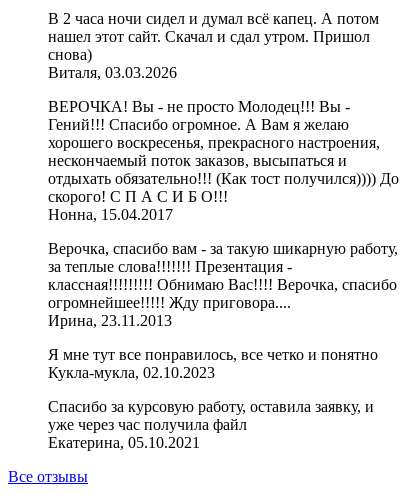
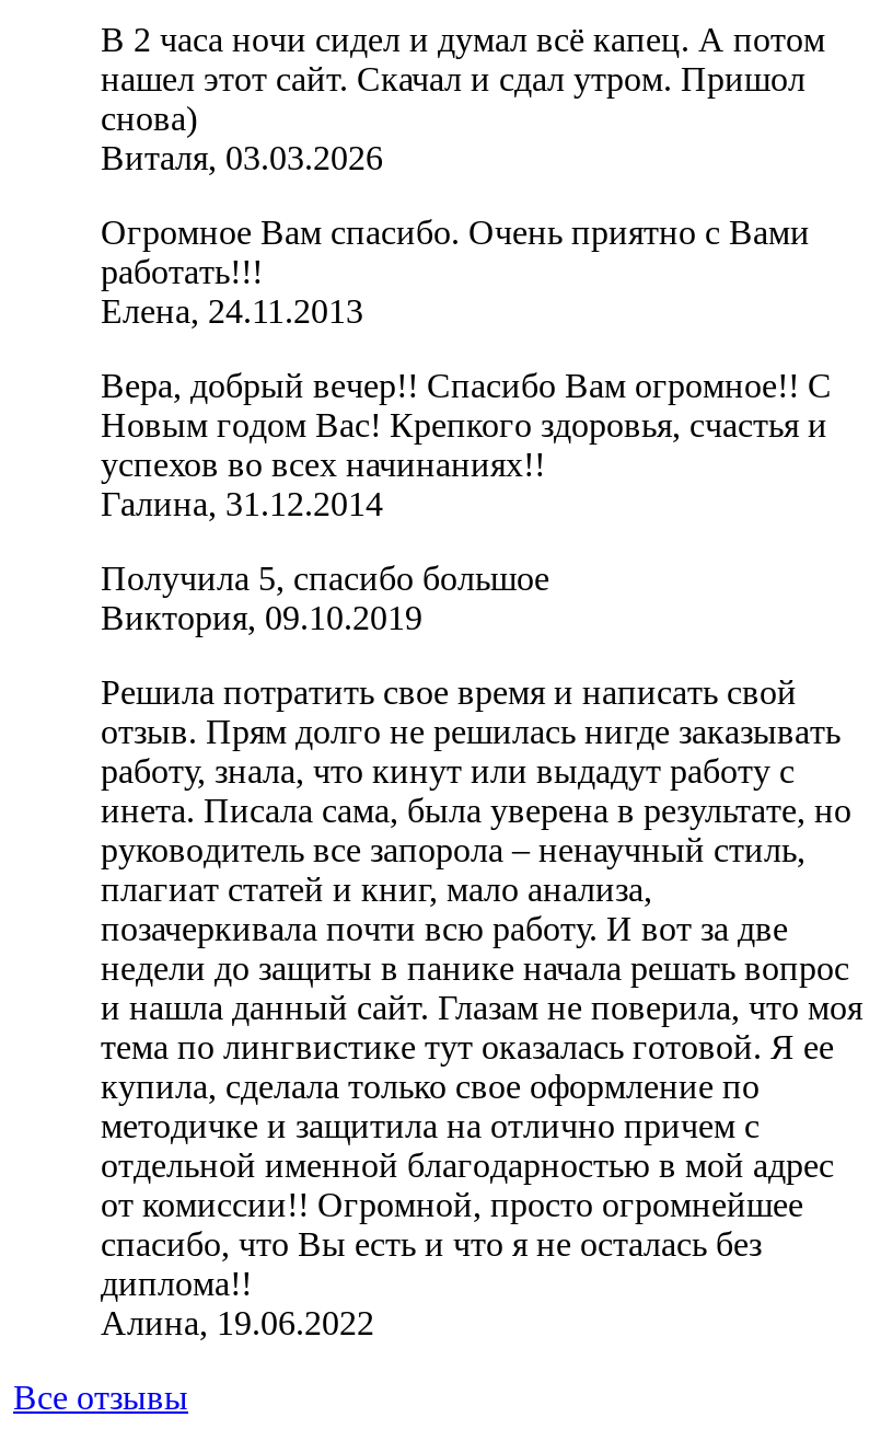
[48,98,399,223] ВЕРОЧКА! Вы - не просто Молодец!!! Вы - | Гений!!! Спасибо огромное. А Вам я желаю | хорошего воскресенья, прекрасного настроения, | нескончаемый поток заказов, высыпаться и | отдыхать обязательно!!! (Как тост получился)))) До | скорого! С П А С И Б О!!! | Нонна, 15.04.2017 -> [101,214,810,330] Огромное Вам спасибо. Очень приятно с Вами | работать!!! | Елена, 24.11.2013
[48,240,398,329] Верочка, спасибо вам - за такую шикарную работу, | за теплые слова!!!!!!! Презентация - | классная!!!!!!!!! Обнимаю Вас!!!! Верочка, спасибо | огромнейшее!!!!! Жду приговора.... | Ирина, 23.11.2013 -> [101,367,832,523] Вера, добрый вечер!! Спасибо Вам огромное!! С | Новым годом Вас! Крепкого здоровья, счастья и | успехов во всех начинаниях!! | Галина, 31.12.2014
[48,346,378,381] Я мне тут все понравилось, все четко и понятно | Кукла-мукла, 02.10.2023 -> [101,560,549,637] Получила 5, спасибо большое | Виктория, 09.10.2019
[48,398,374,451] Спасибо за курсовую работу, оставила заявку, и | уже через час получила файл | Екатерина, 05.10.2021 -> [101,674,862,1342] Решила потратить свое время и написать свой | отзыв. Прям долго не решилась нигде заказывать | работу, знала, что кинут или выдадут работу с | инета. Писала сама, была уверена в результате, но | руководитель все запорола – ненаучный стиль, | плагиат статей и книг, мало анализа, | позачеркивала почти всю работу. И вот за две | недели до защиты в панике начала решать вопрос | и нашла данный сайт. Глазам не поверила, что моя | тема по лингвистике тут оказалась готовой. Я ее | купила, сделала только свое оформление по | методичке и защитила на отлично причем с | отдельной именной благодарностью в мой адрес | от комиссии!! Огромной, просто огромнейшее | спасибо, что Вы есть и что я не осталась без | диплома!! | Алина, 19.06.2022

